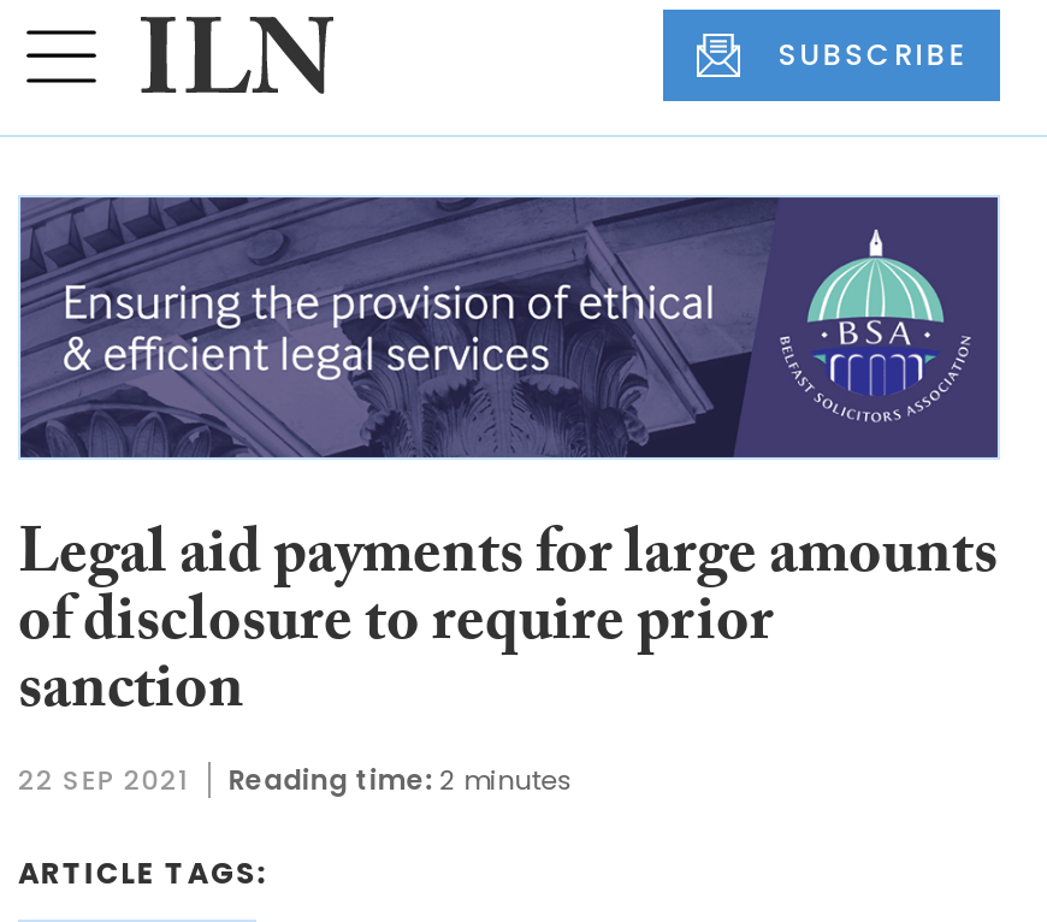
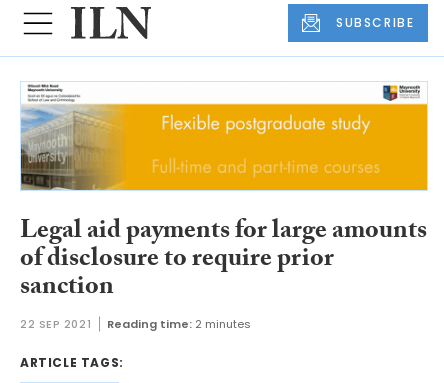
[18,195,1000,460] [image] -> [20,82,428,191] [image]

